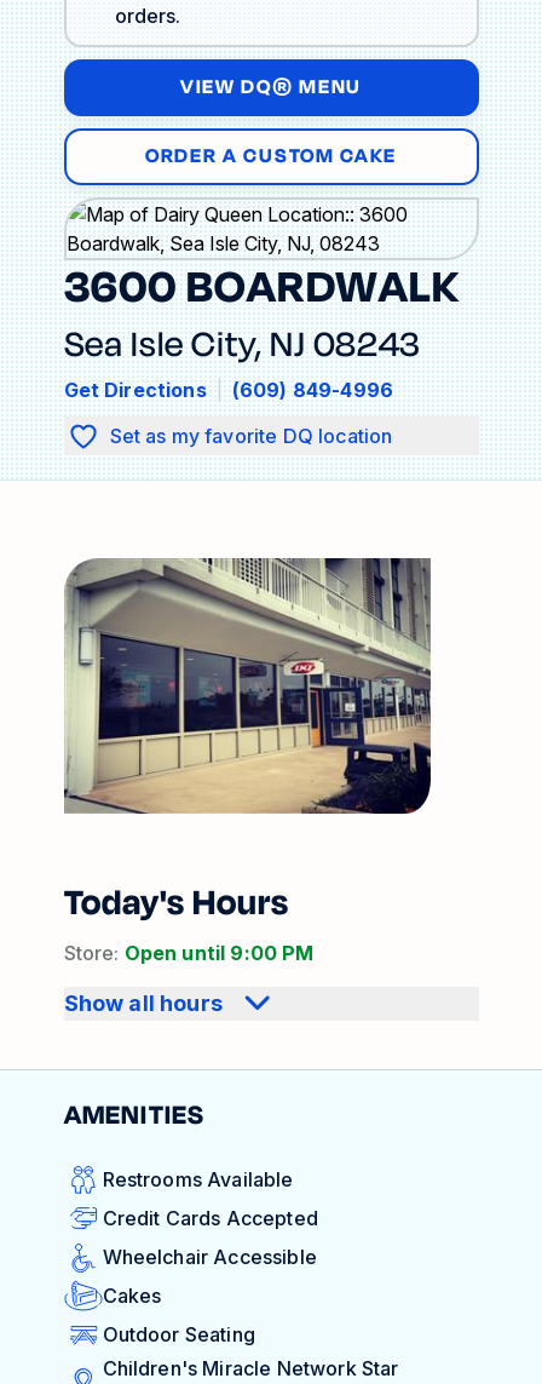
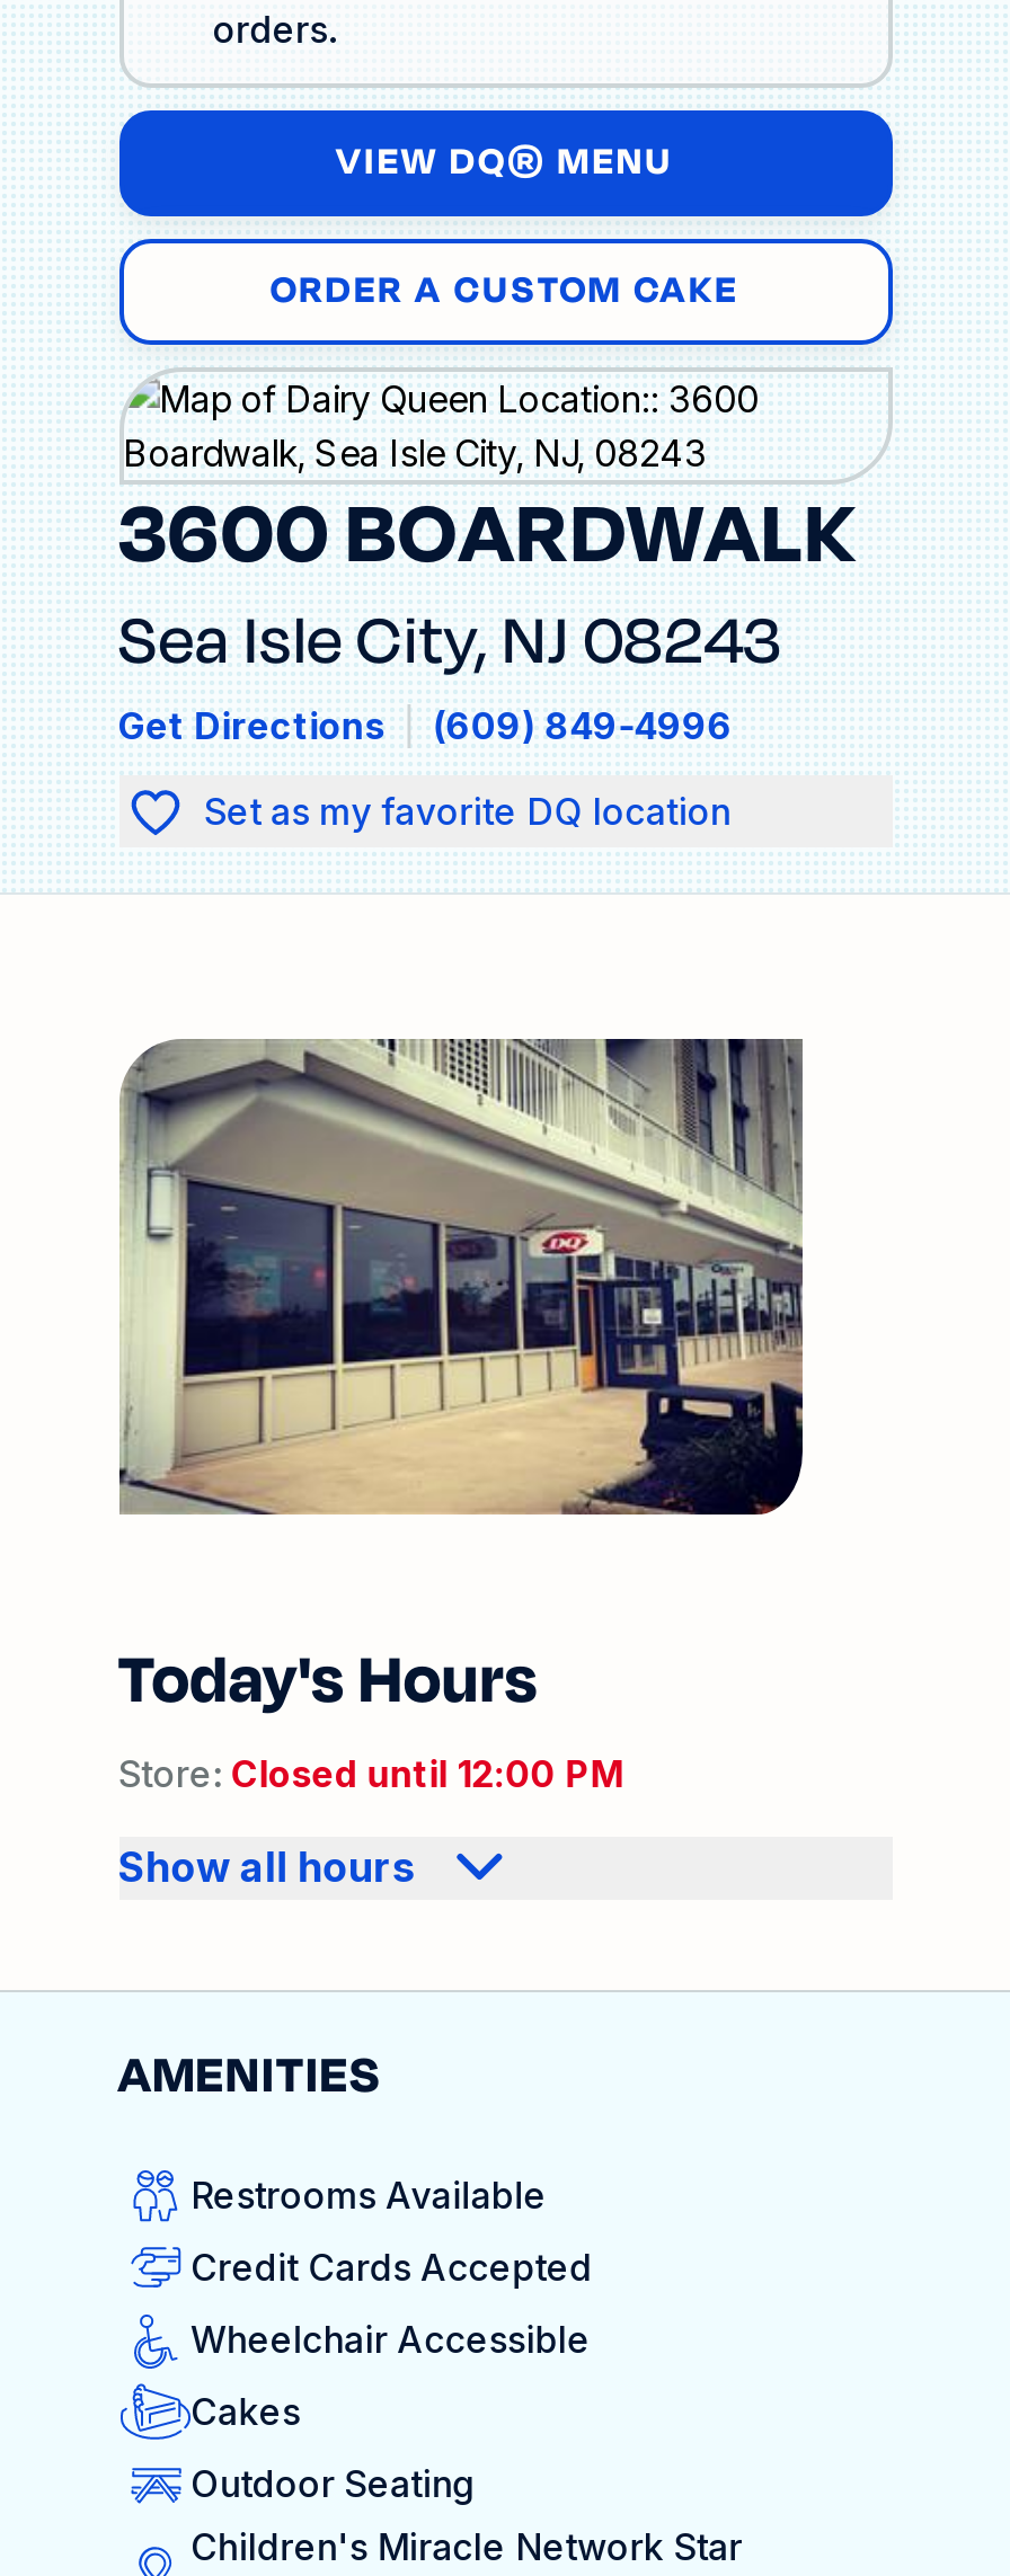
[64,940,314,965] Store: Open until 9:00 PM -> [118,1750,624,1796] Store: Closed until 12:00 PM

